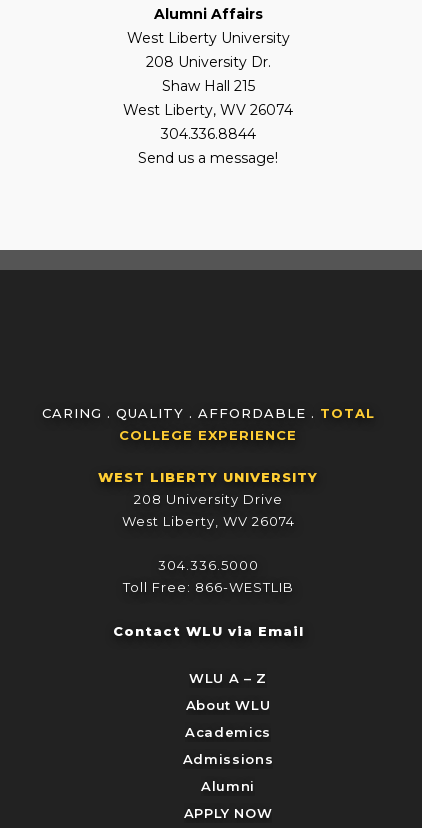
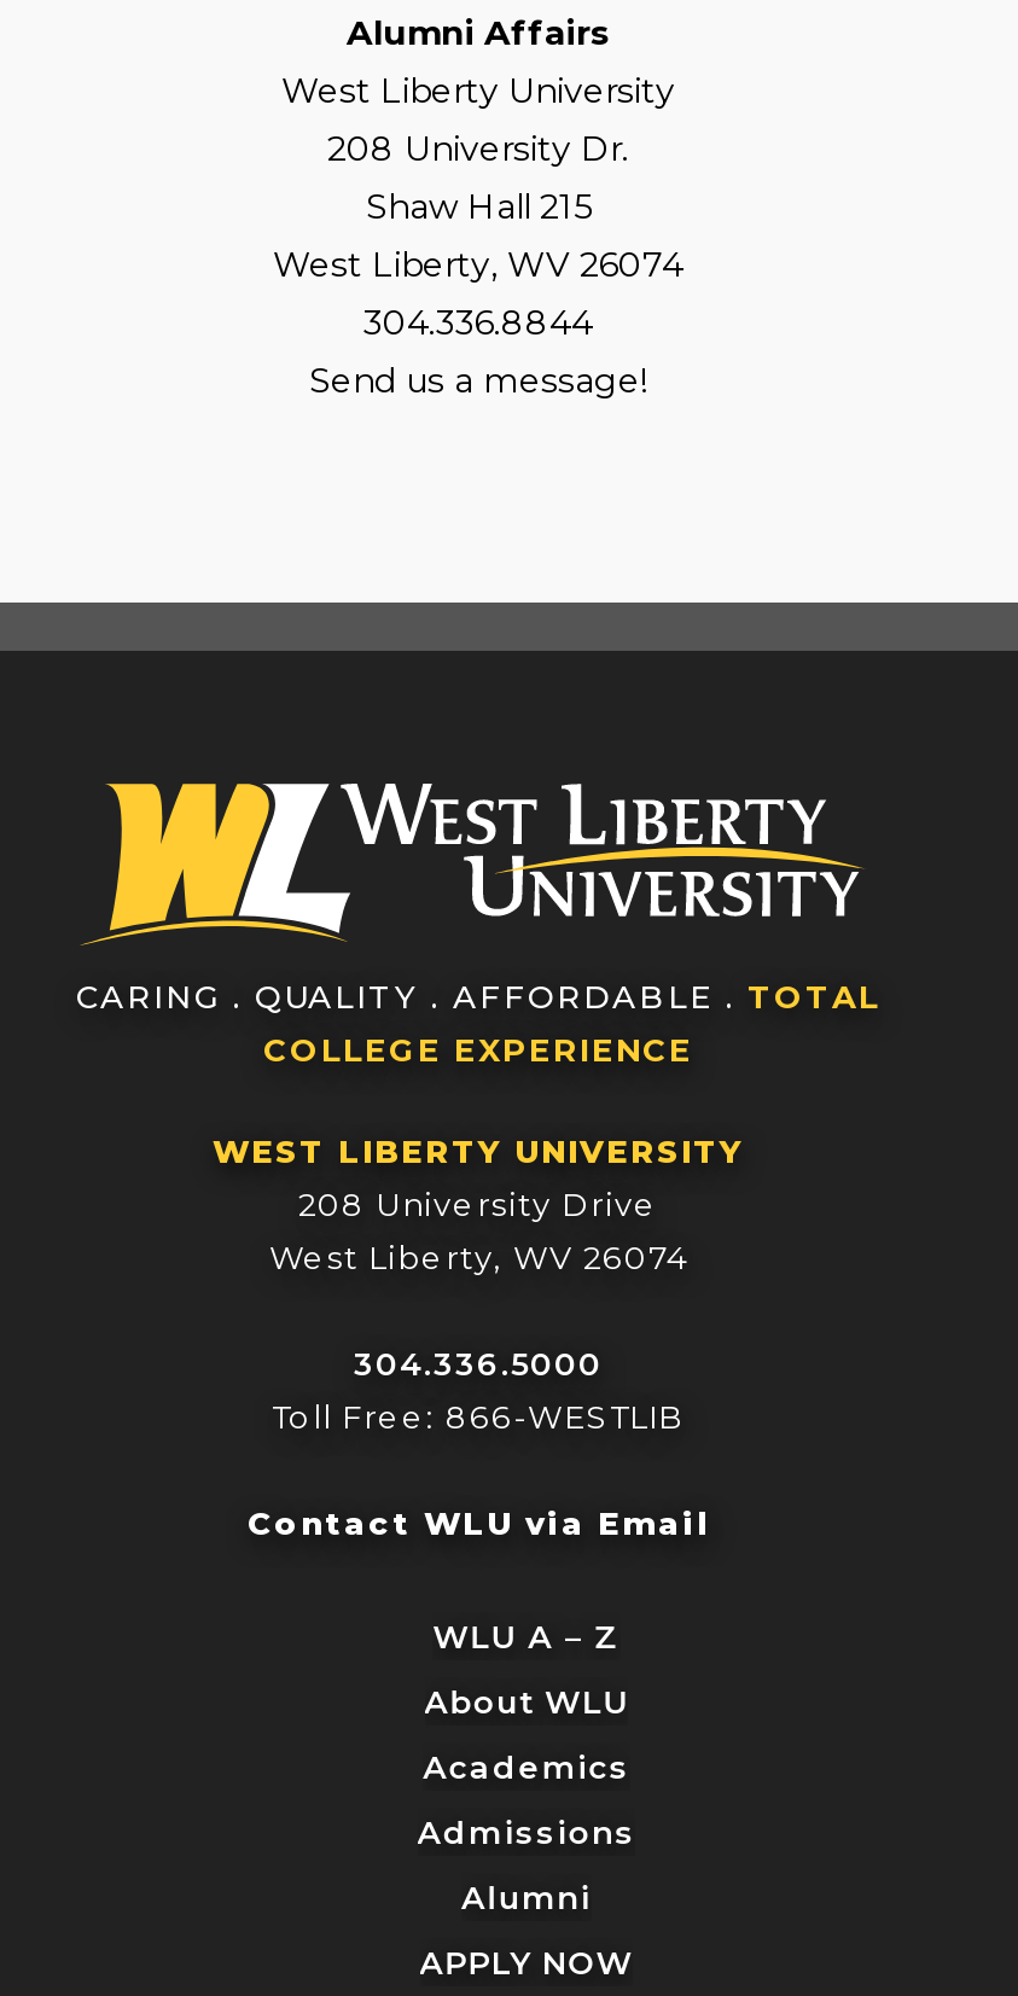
none -> [87,781,860,945] [image]

